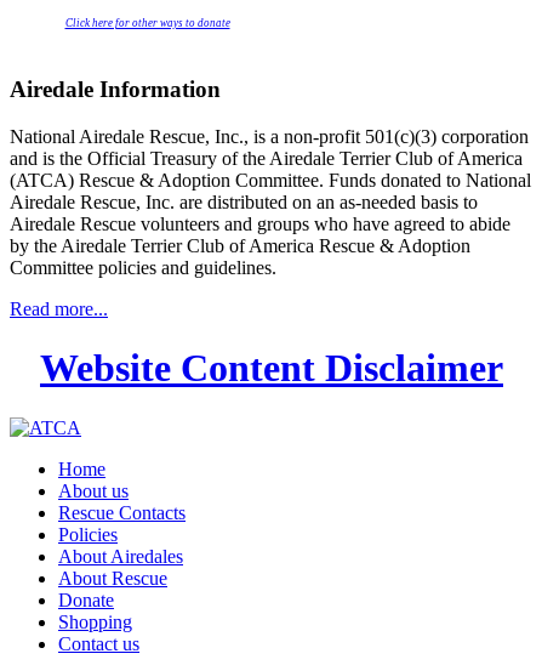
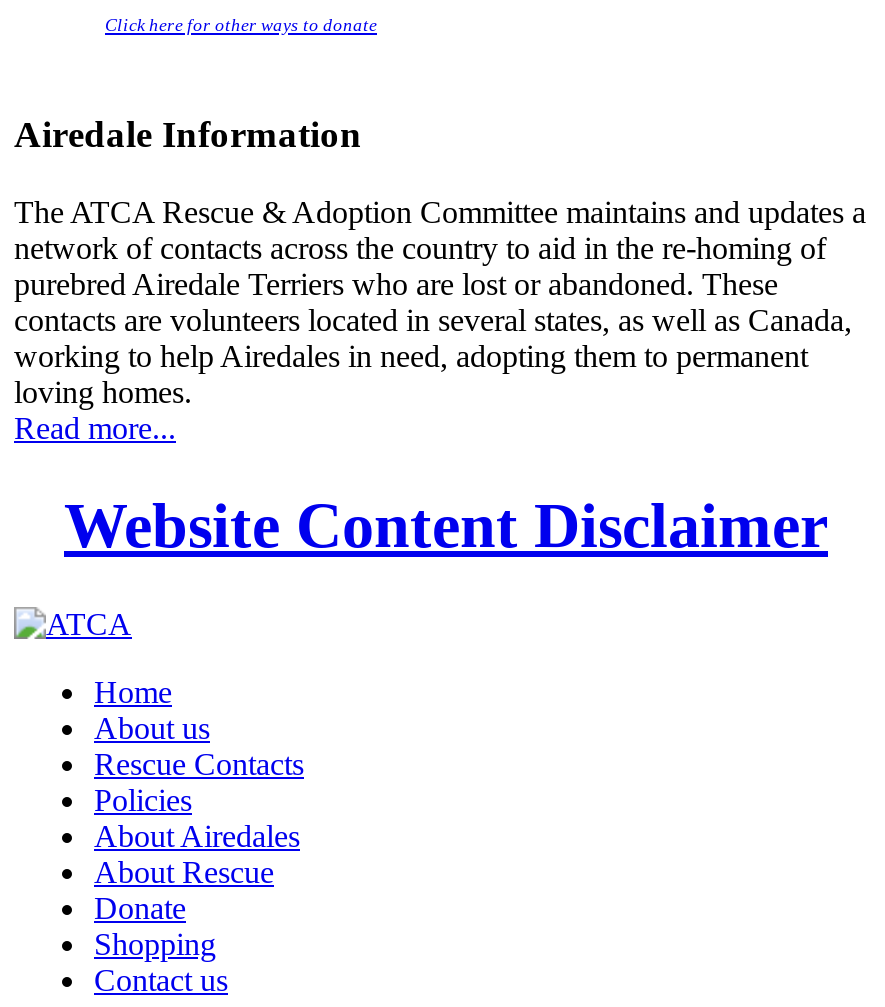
[10,126,531,278] National Airedale Rescue, Inc., is a non-profit 501(c)(3) corporation | and is the Official Treasury of the Airedale Terrier Club of America | (ATCA) Rescue & Adoption Committee. Funds donated to National | Airedale Rescue, Inc. are distributed on an as-needed basis to | Airedale Rescue volunteers and groups who have agreed to abide | by the Airedale Terrier Club of America Rescue & Adoption | Committee policies and guidelines. -> [14,195,866,409] The ATCA Rescue & Adoption Committee maintains and updates a | network of contacts across the country to aid in the re-homing of | purebred Airedale Terriers who are lost or abandoned. These | contacts are volunteers located in several states, as well as Canada, | working to help Airedales in need, adopting them to permanent | loving homes.

